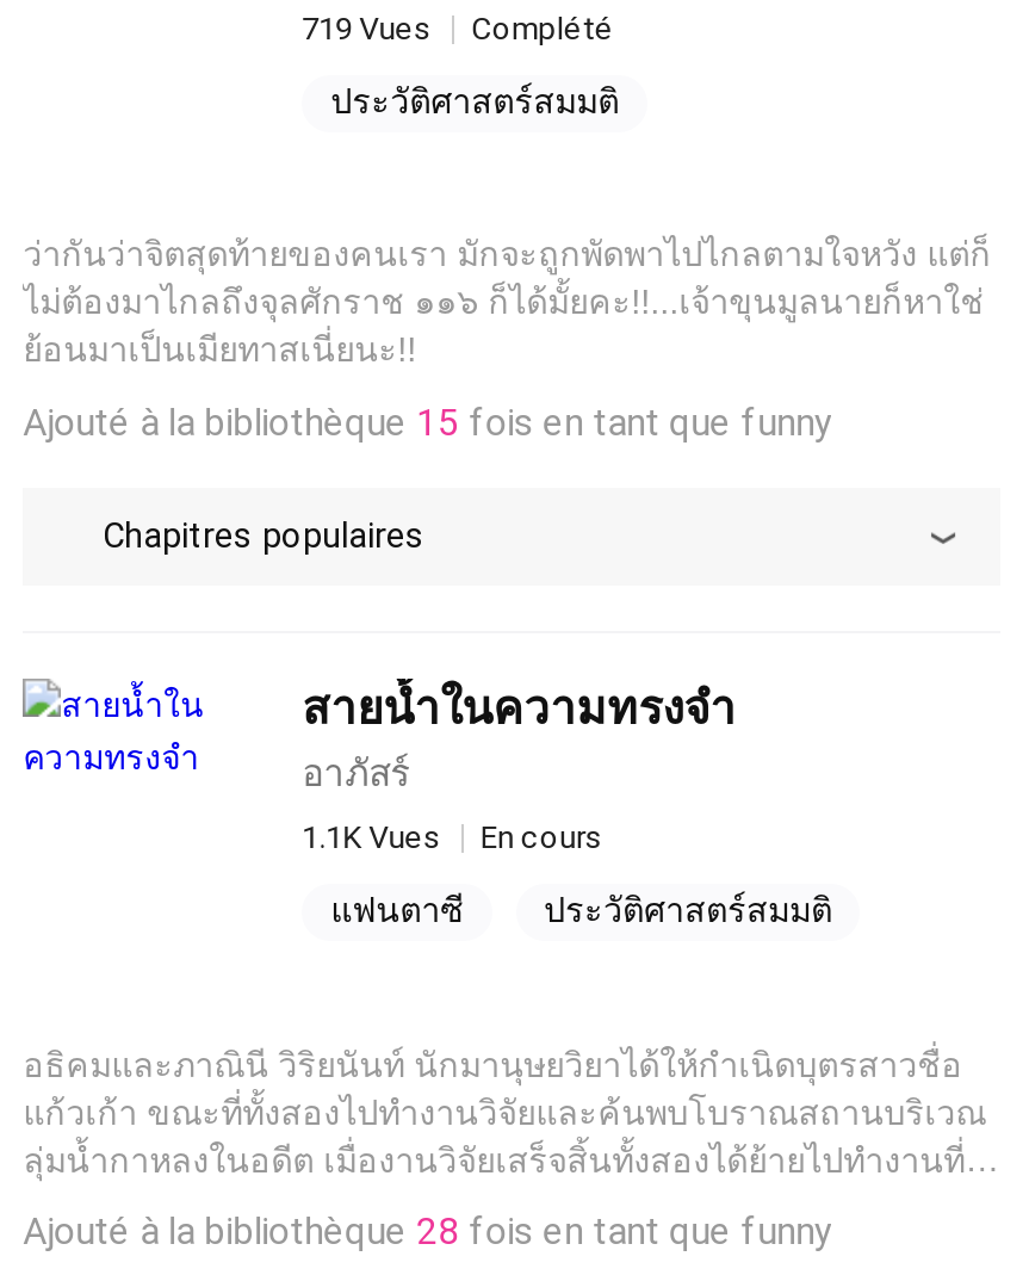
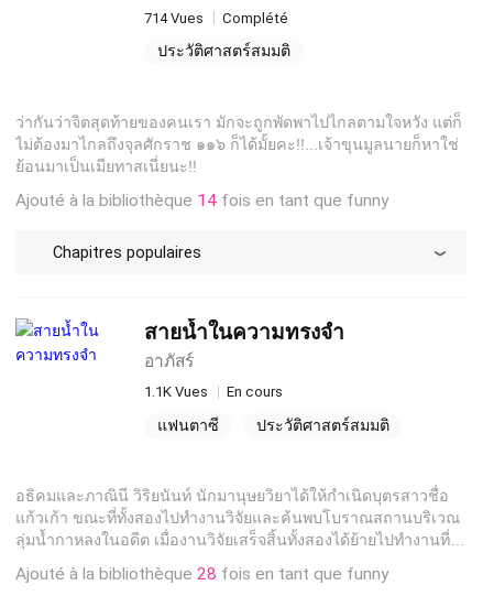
[302,11,614,47] 719 Vues Complété -> [144,10,288,26] 714 Vues Complété
[23,402,831,445] Ajouté à la bibliothèque 15 fois en tant que funny -> [16,190,388,210] Ajouté à la bibliothèque 14 fois en tant que funny

